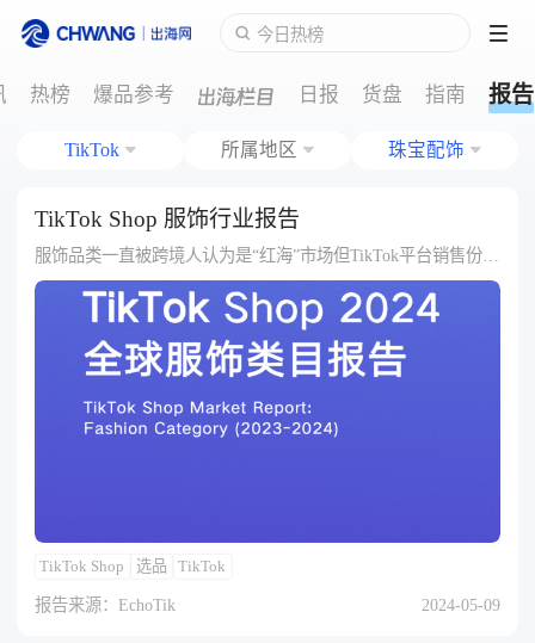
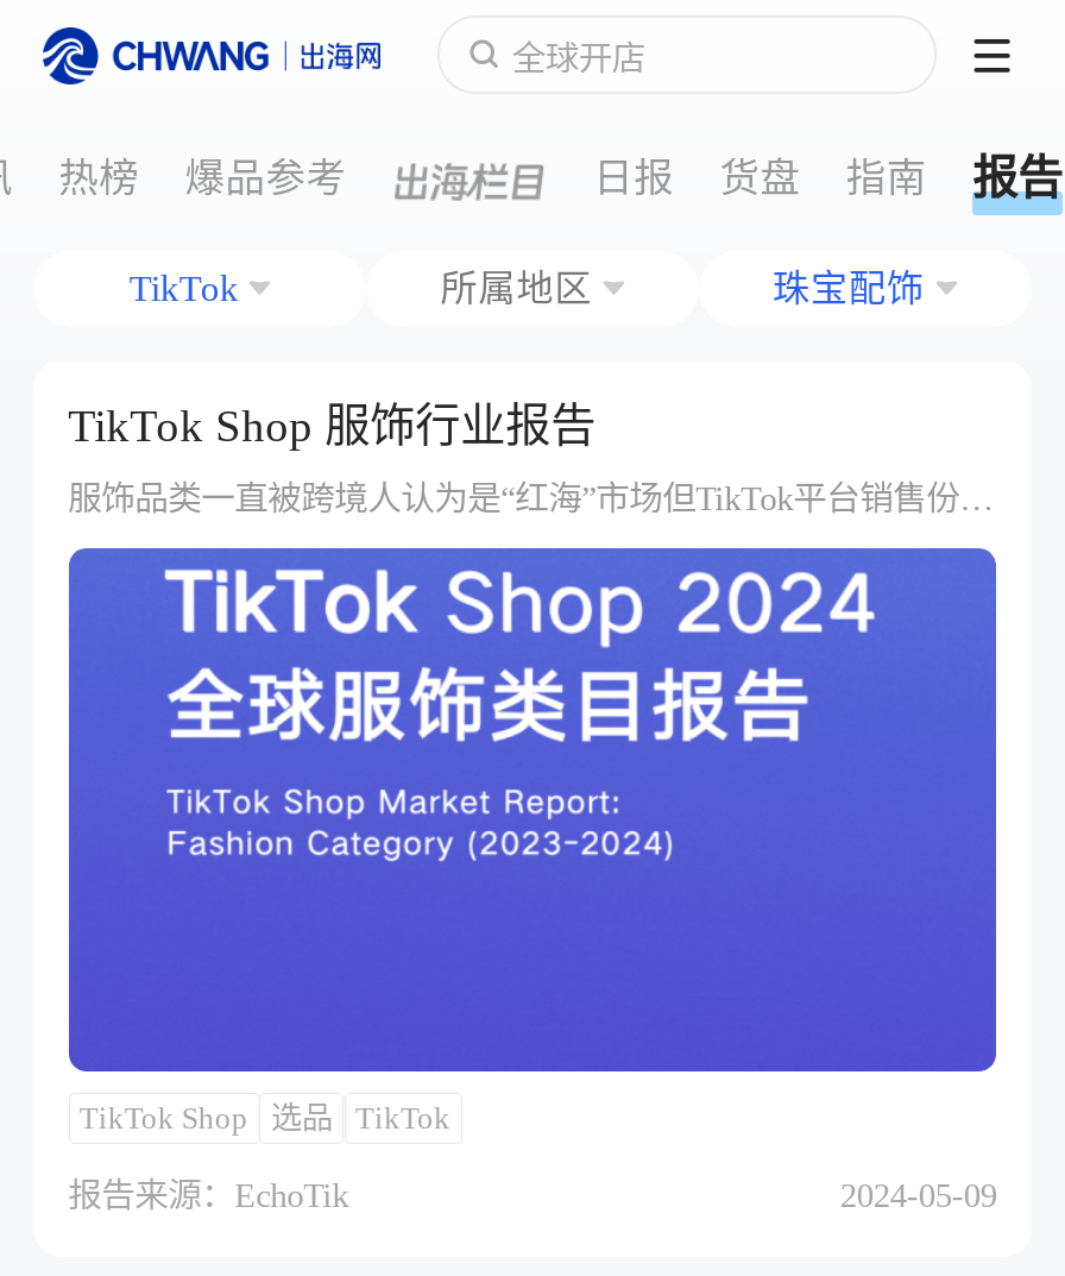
[257,25,324,44] 今日热榜 -> [512,39,645,77] 全球开店

